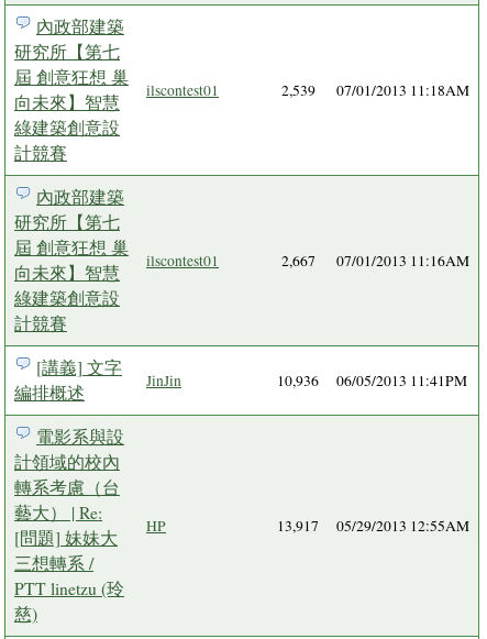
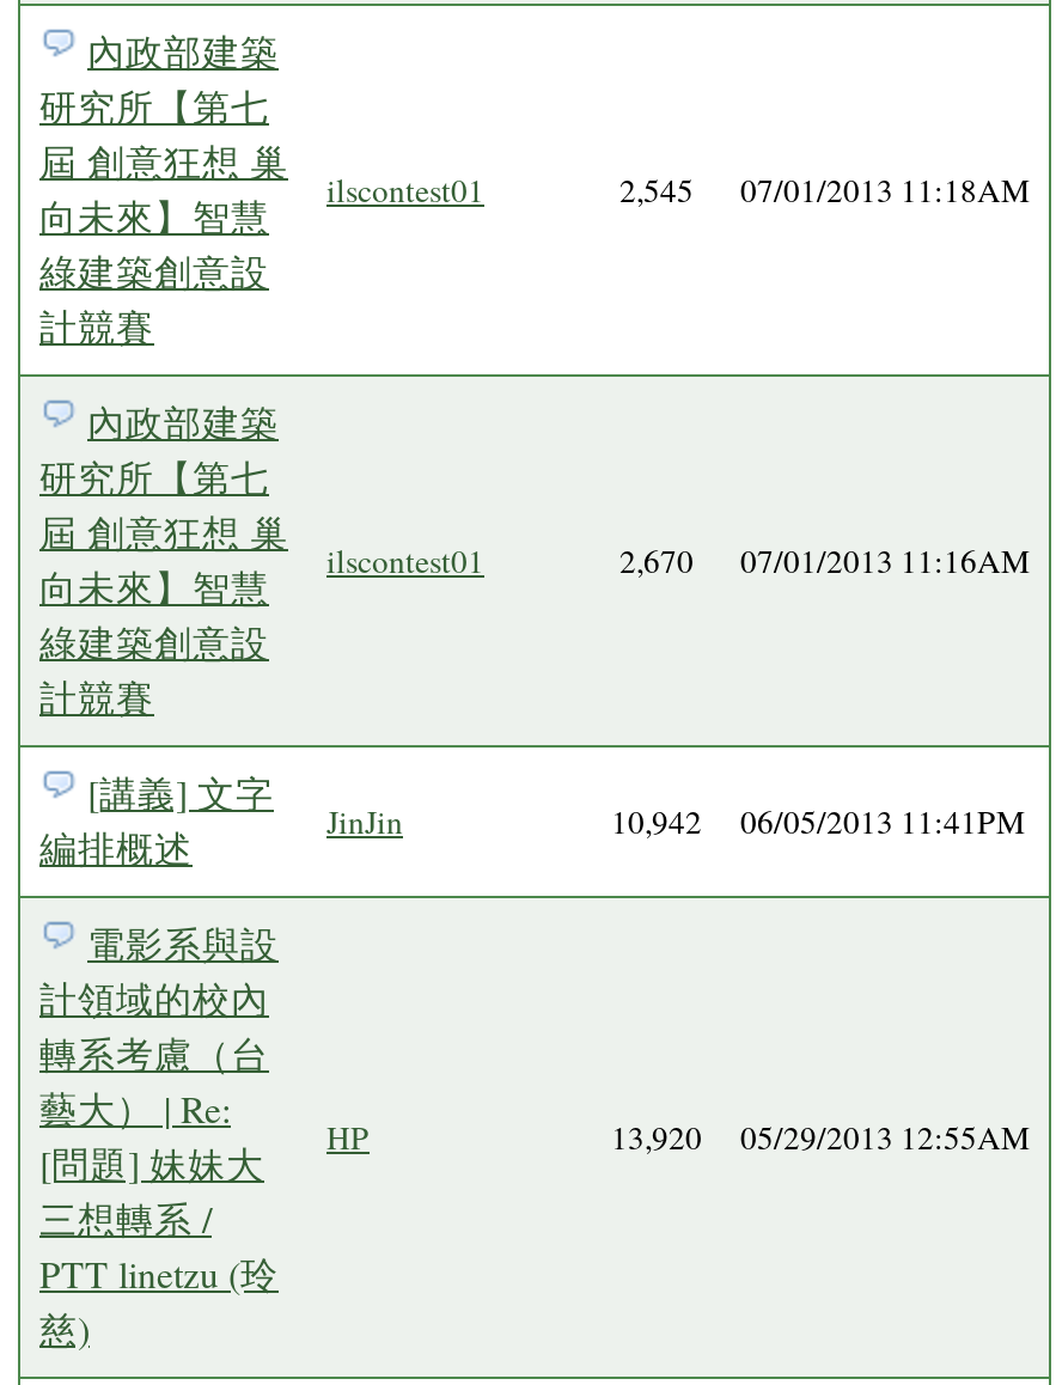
[281,80,469,100] 2,539 07/01/2013 11:18AM -> [619,169,1030,212] 2,545 07/01/2013 11:18AM
[281,251,469,271] 2,667 07/01/2013 11:16AM -> [619,539,1030,582] 2,670 07/01/2013 11:16AM
[277,371,467,390] 10,936 06/05/2013 11:41PM -> [611,800,1025,843] 10,942 06/05/2013 11:41PM
[277,516,469,536] 13,917 05/29/2013 12:55AM -> [611,1116,1030,1159] 13,920 05/29/2013 12:55AM

